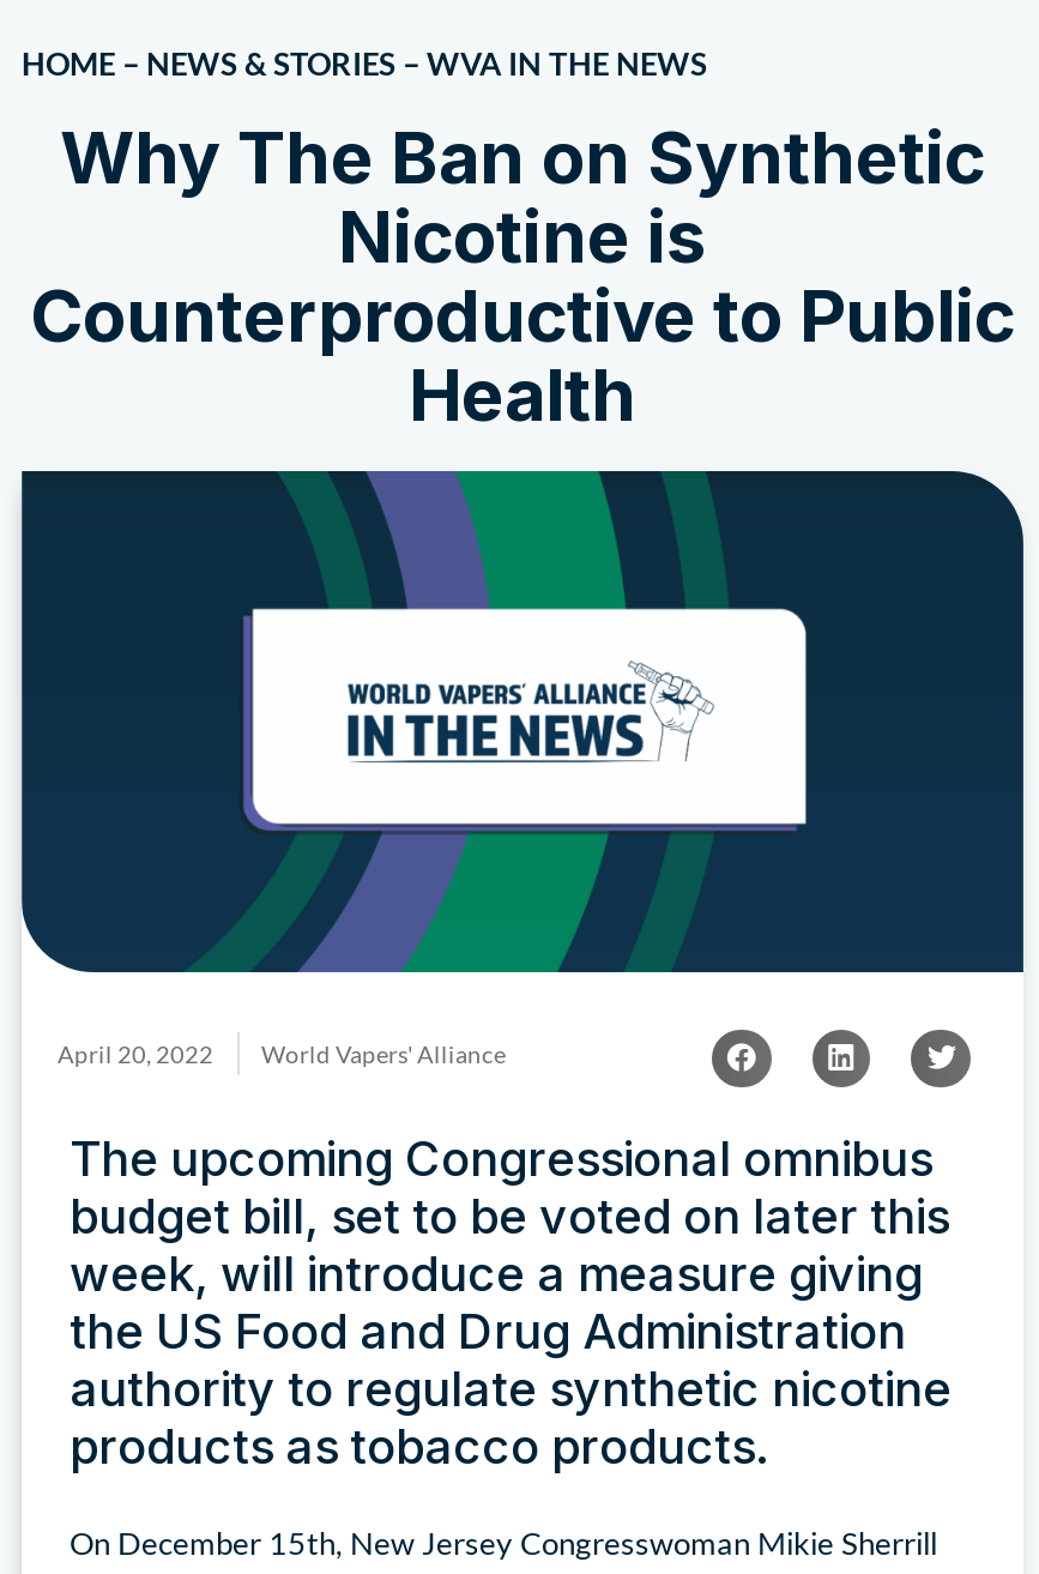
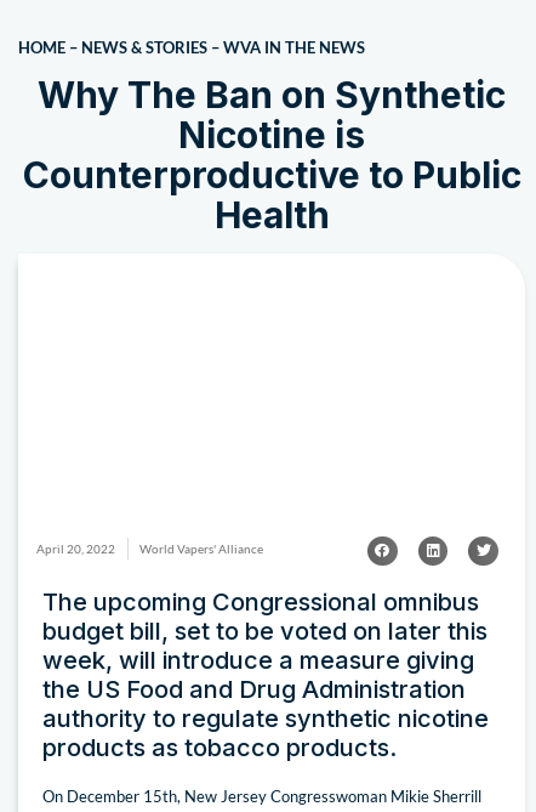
[19,469,1026,975] [image] -> none

